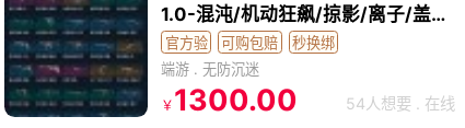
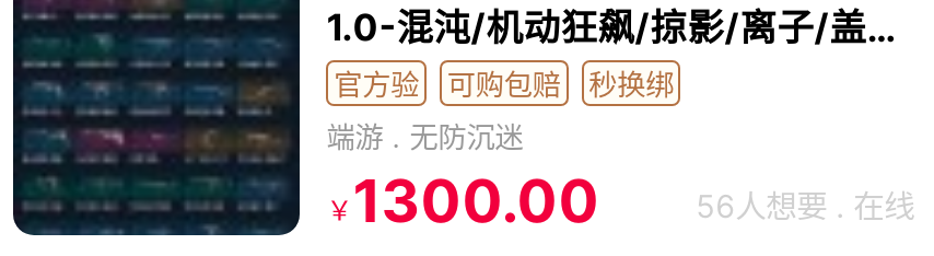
[346,94,455,112] 54人想要 . 在线 -> [696,188,915,225] 56人想要 . 在线

